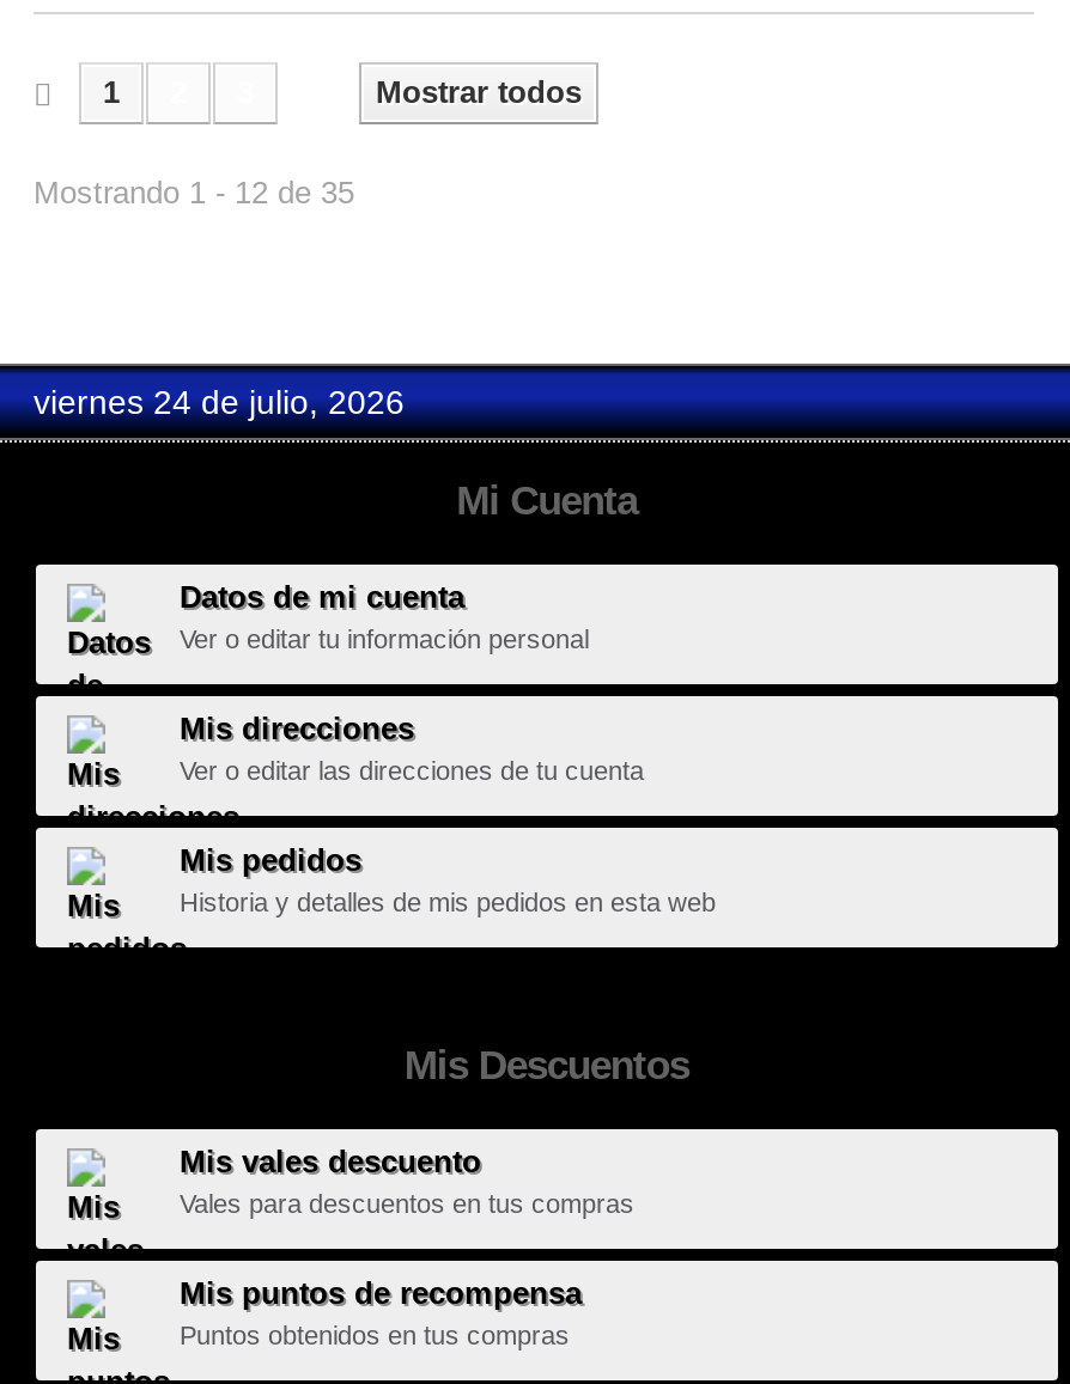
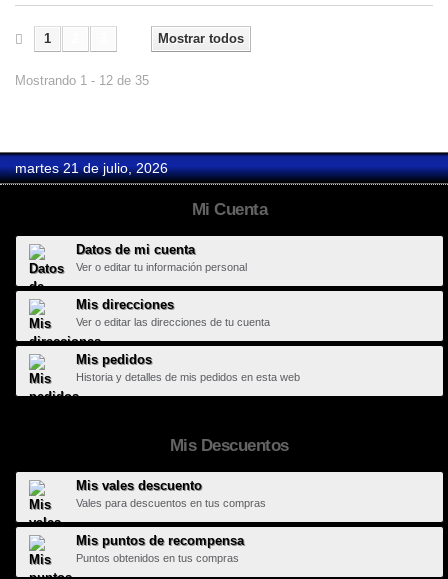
[34,382,405,420] viernes 24 de julio, 2026 -> [15,160,168,176] martes 21 de julio, 2026

